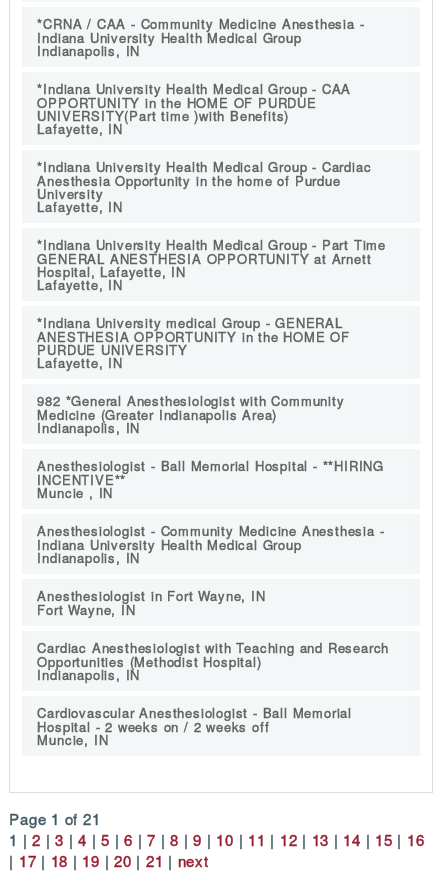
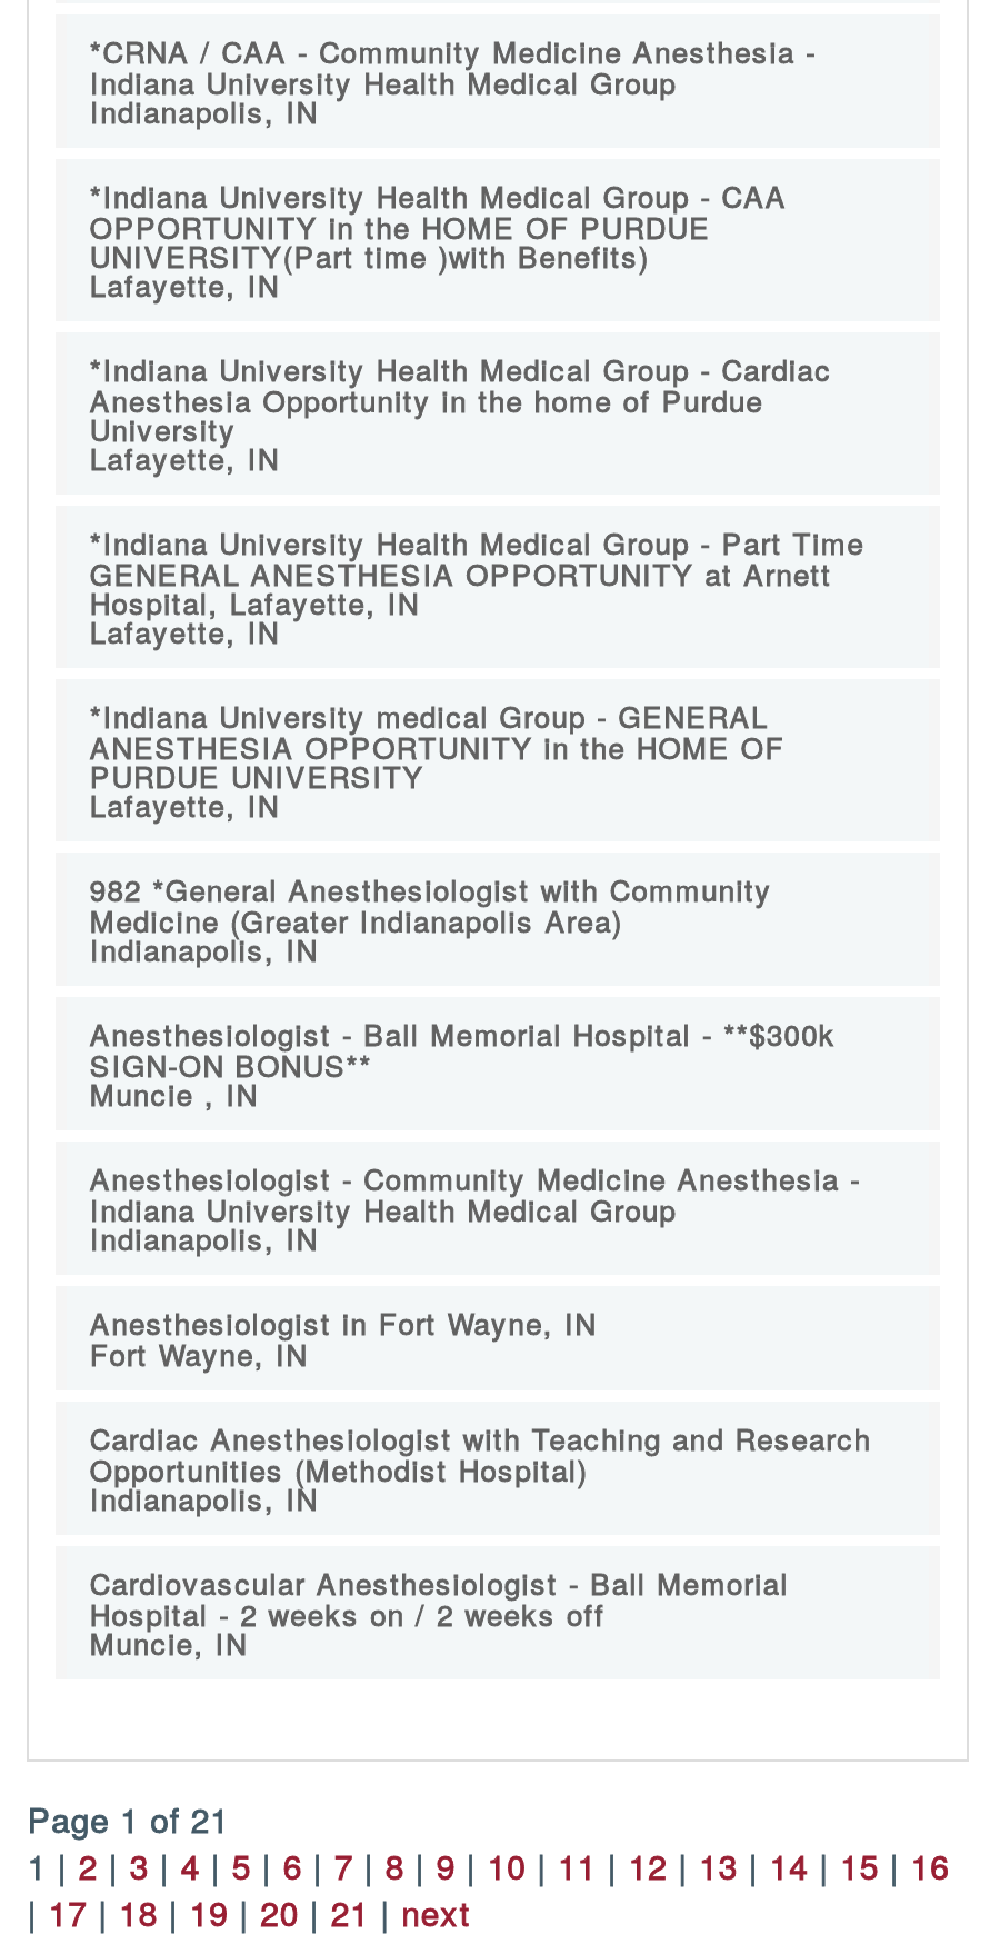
[37,456,384,489] Anesthesiologist - Ball Memorial Hospital - **HIRING | INCENTIVE** -> [90,1012,836,1085] Anesthesiologist - Ball Memorial Hospital - **$300k | SIGN-ON BONUS**

